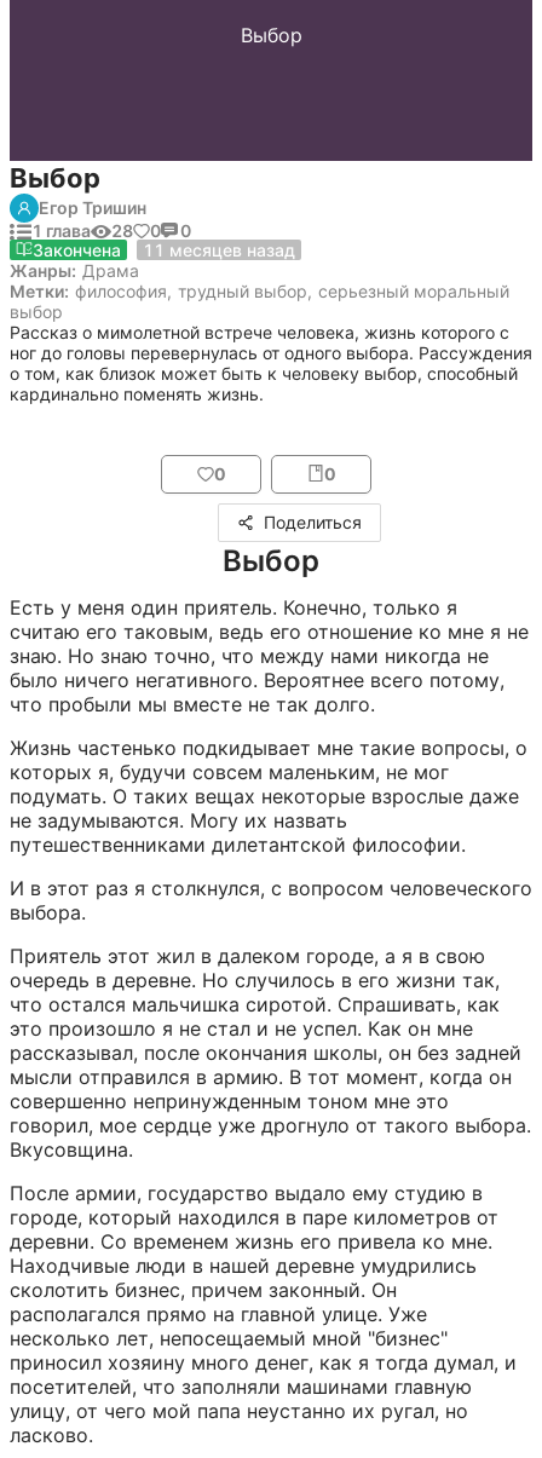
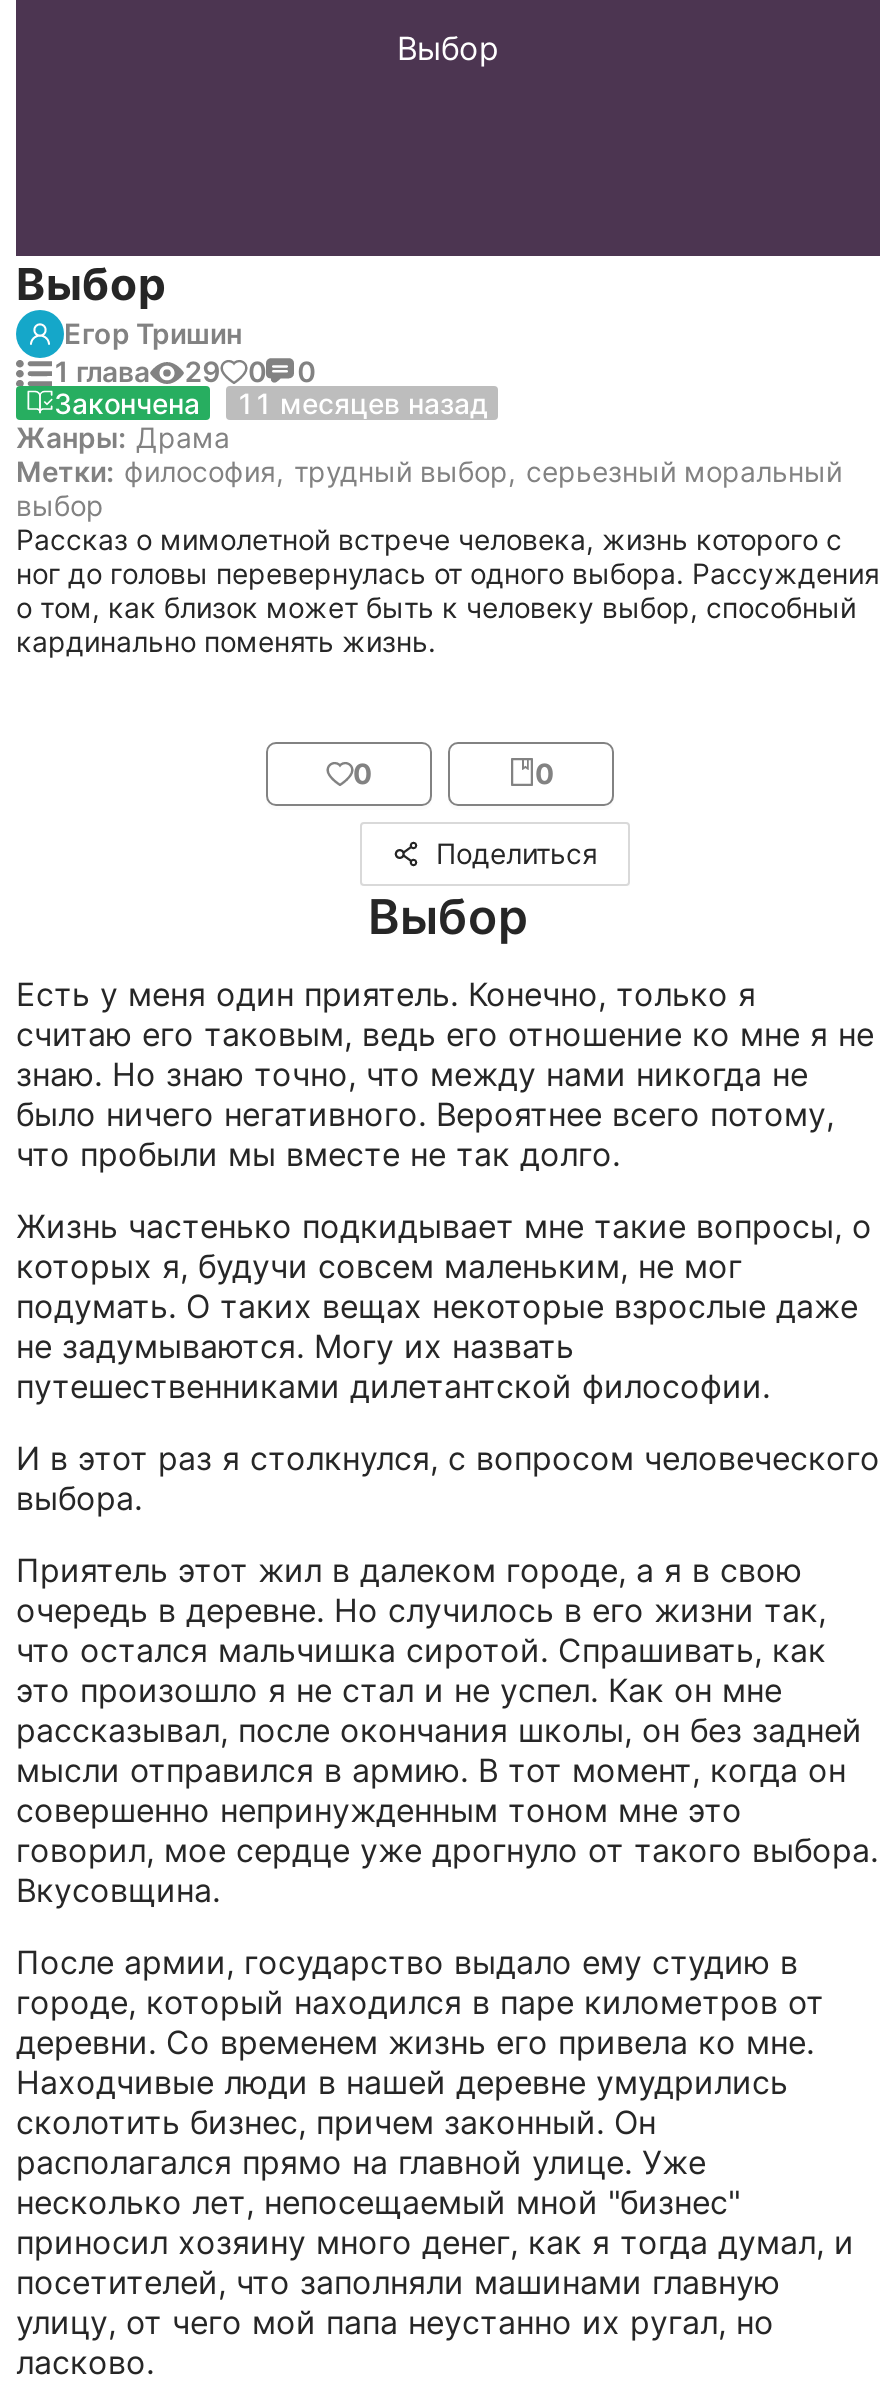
[31,220,191,241] 1 глава 28 0 0 -> [52,354,315,388] 1 глава 29 0 0

